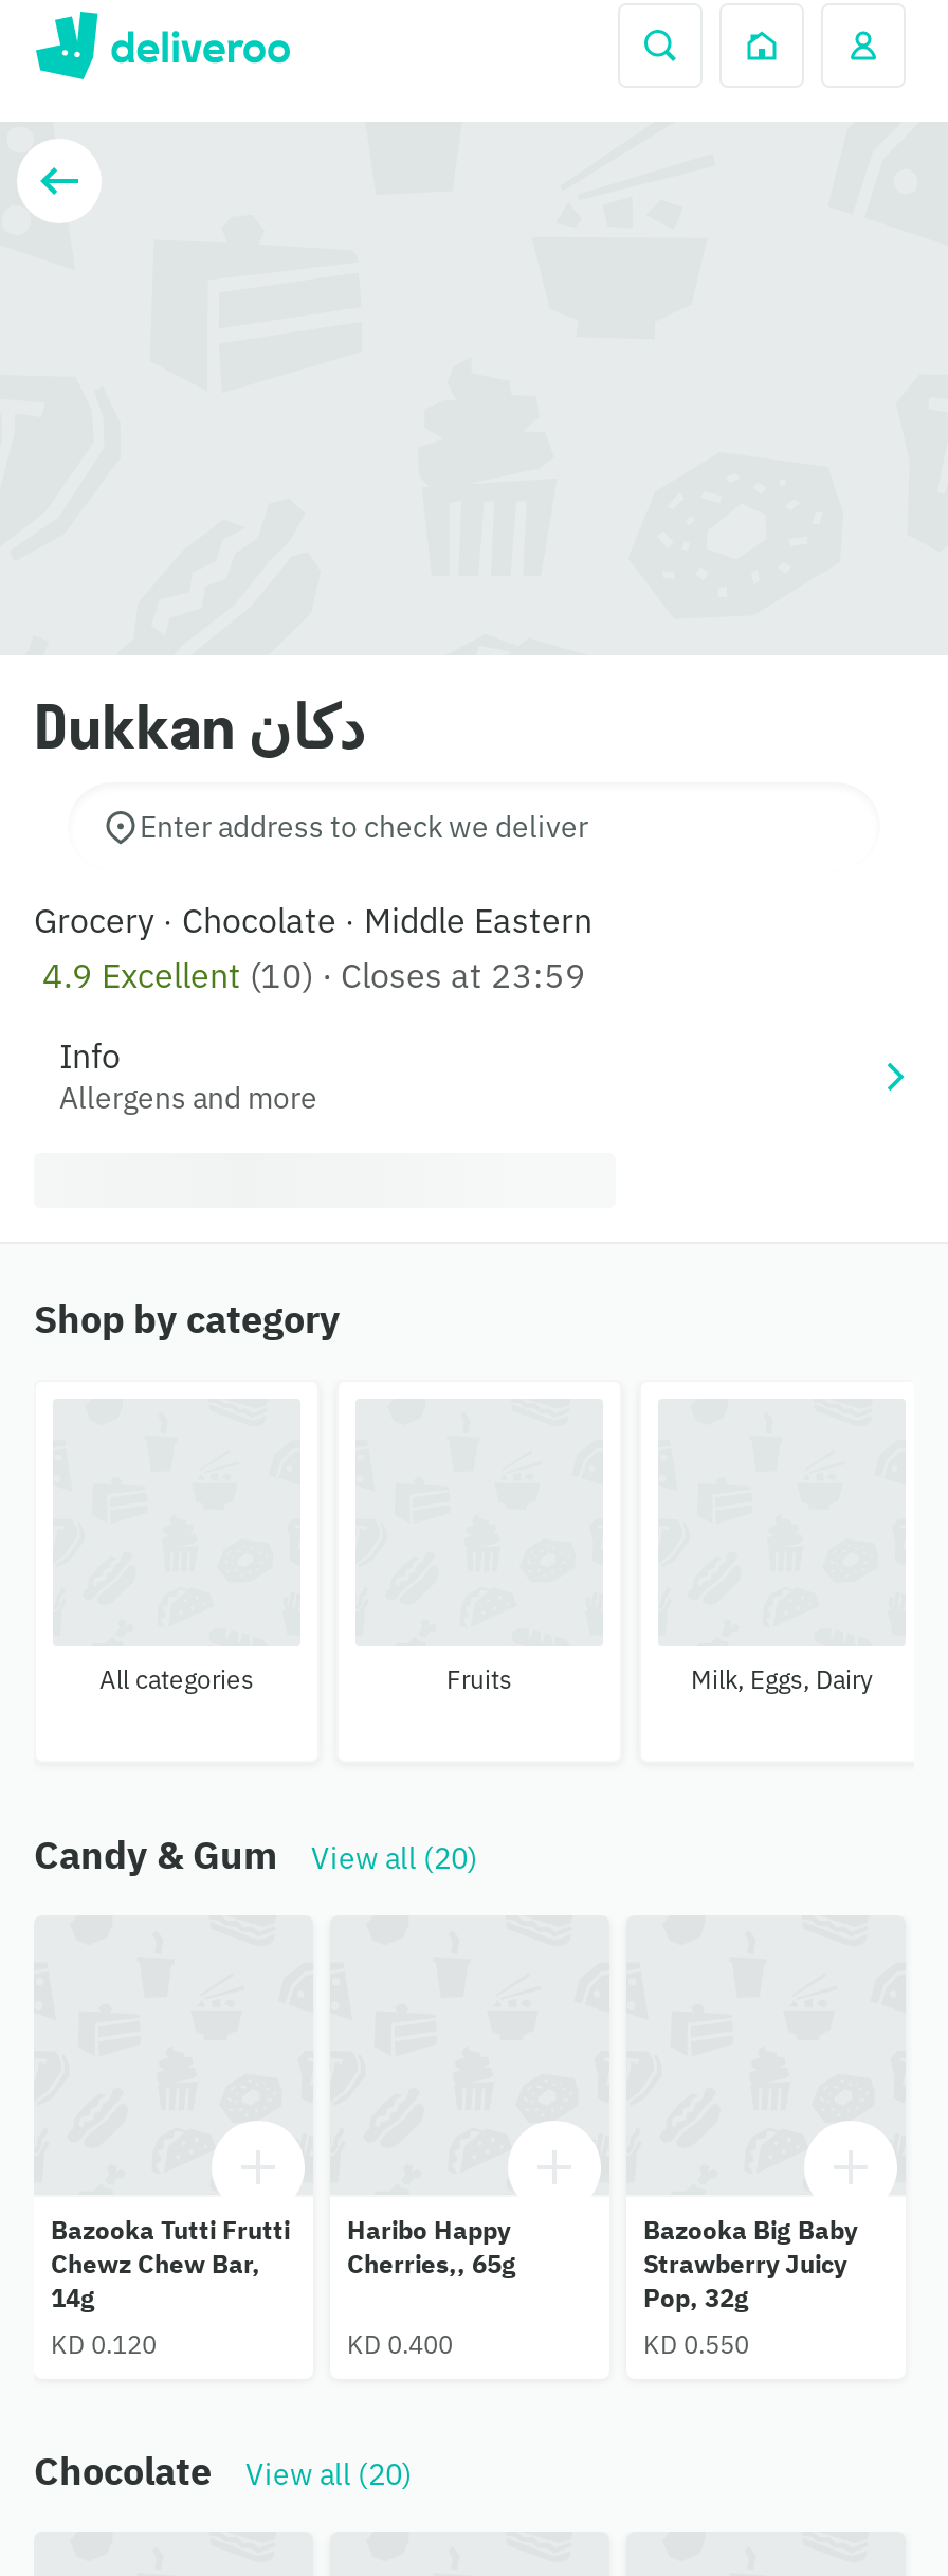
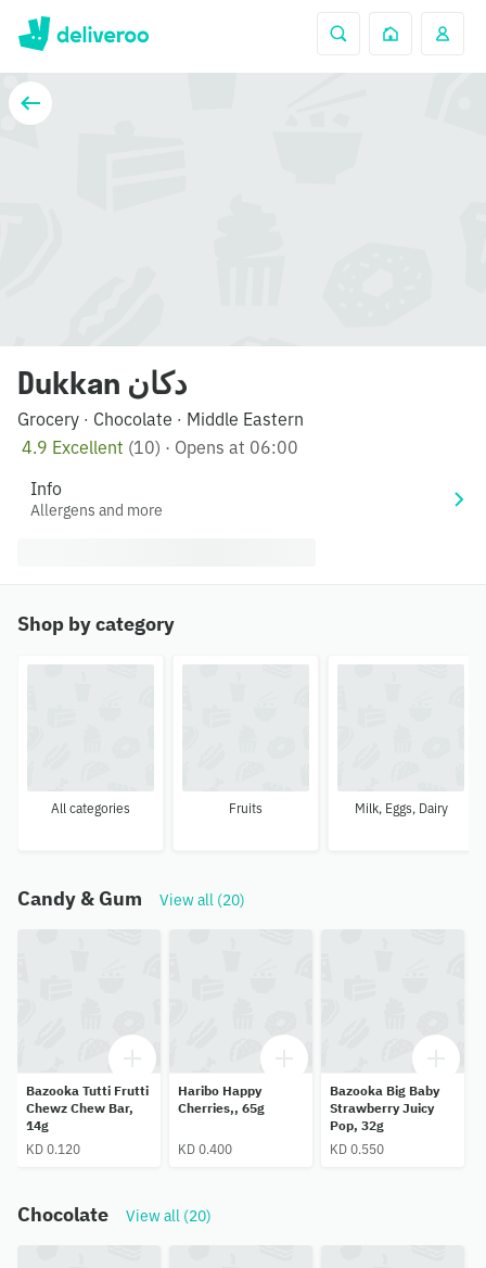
[140,808,588,846] Enter address to check we deliver -> none
[42,954,586,996] 4.9 Excellent (10) · Closes at 23:59 -> [22,436,298,458] 4.9 Excellent (10) · Opens at 06:00

